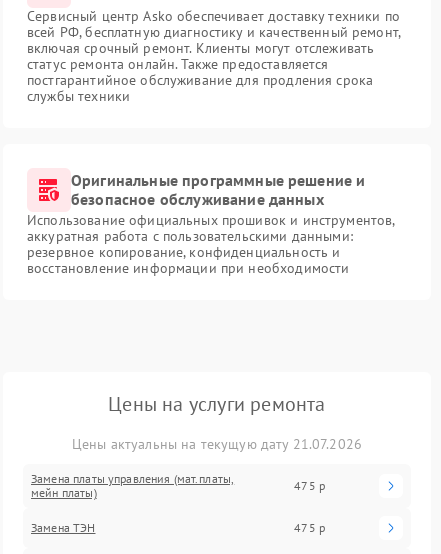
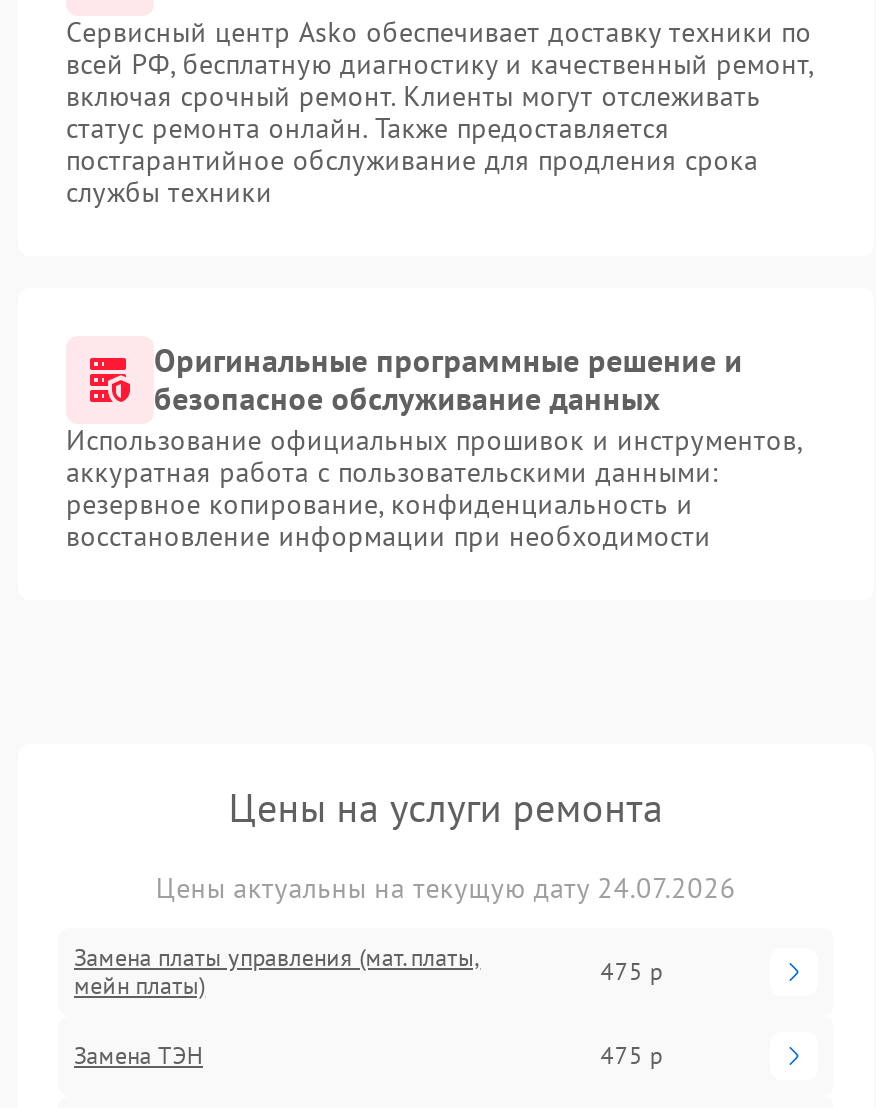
[72,434,362,452] Цены актуальны на текущую дату 21.07.2026 -> [156,869,736,905] Цены актуальны на текущую дату 24.07.2026

